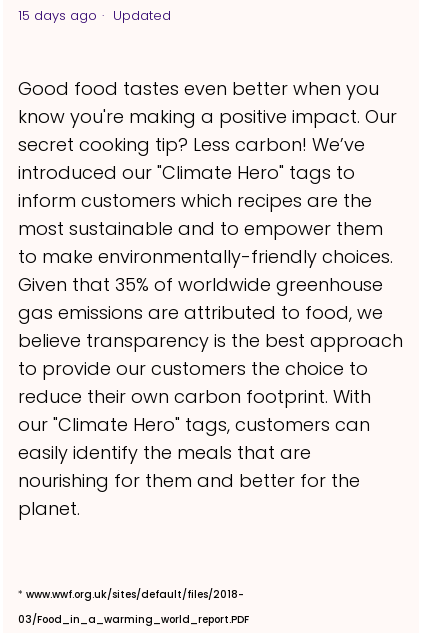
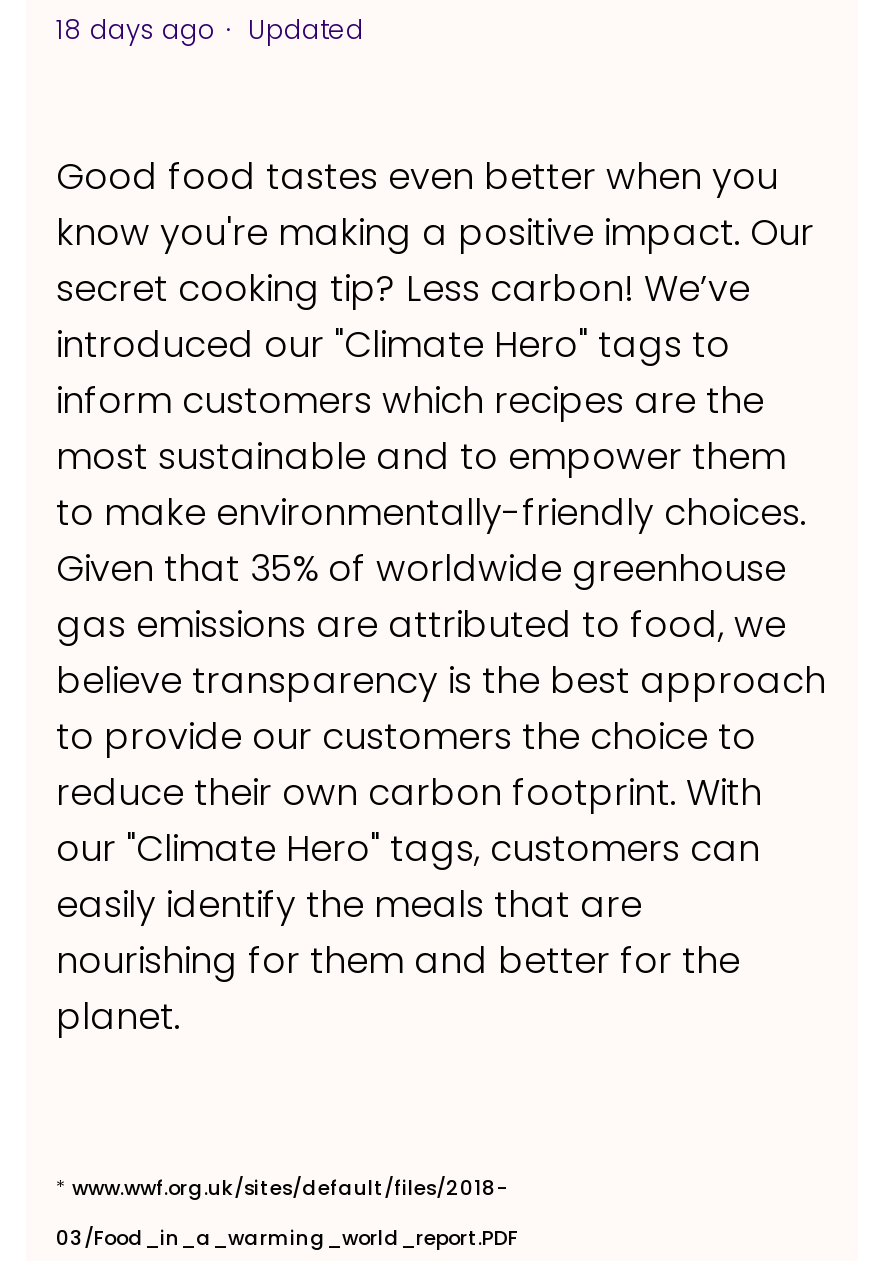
[18,6,171,25] 15 days ago Updated -> [56,10,364,48] 18 days ago Updated

